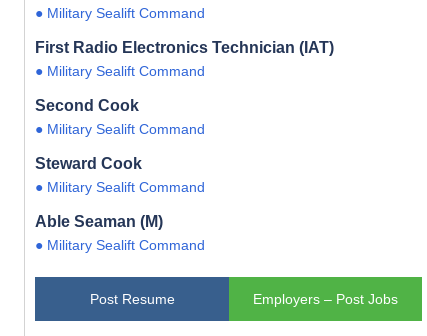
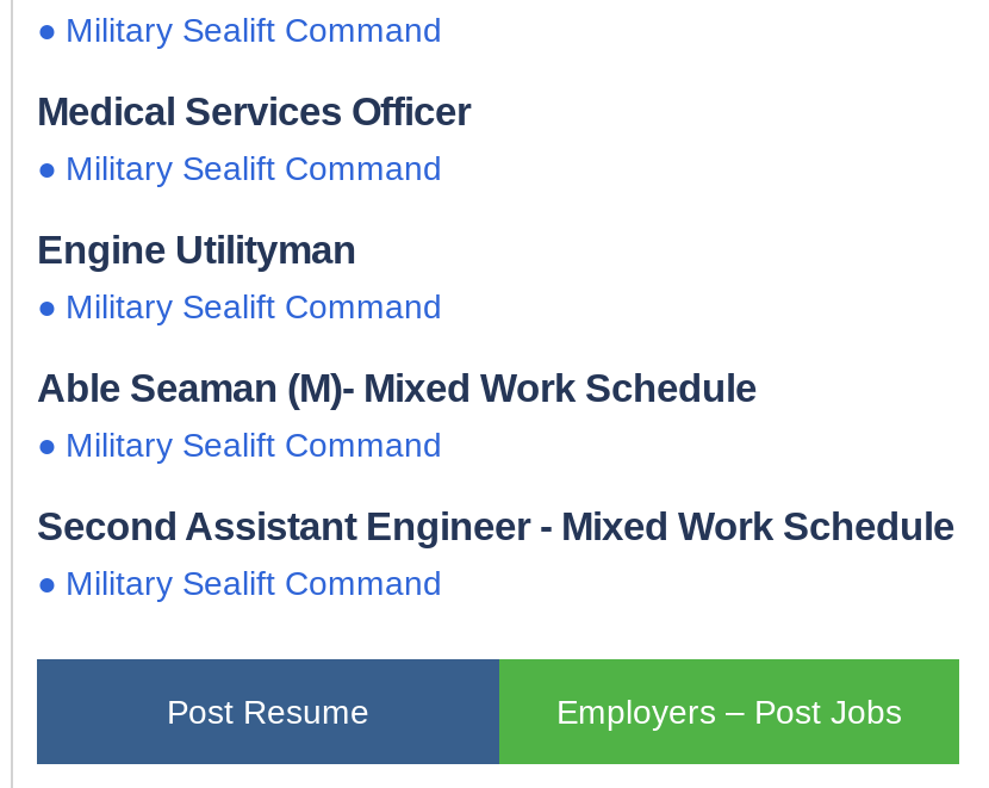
[35,38,334,56] First Radio Electronics Technician (IAT) -> [37,91,471,134] Medical Services Officer
[35,96,139,114] Second Cook -> [37,229,356,272] Engine Utilityman
[35,154,142,172] Steward Cook -> [37,367,757,410] Able Seaman (M)- Mixed Work Schedule
[35,212,163,230] Able Seaman (M) -> [37,506,954,549] Second Assistant Engineer - Mixed Work Schedule

